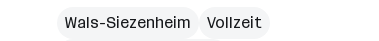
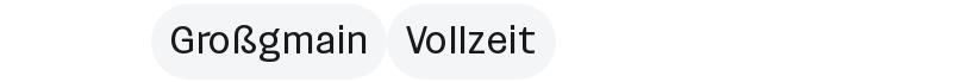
[65,13,191,32] Wals-Siezenheim -> [170,18,368,63] Großgmain

